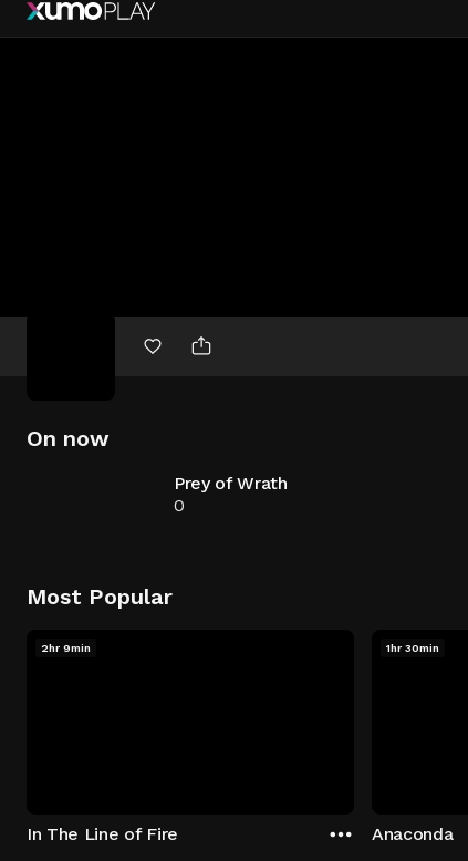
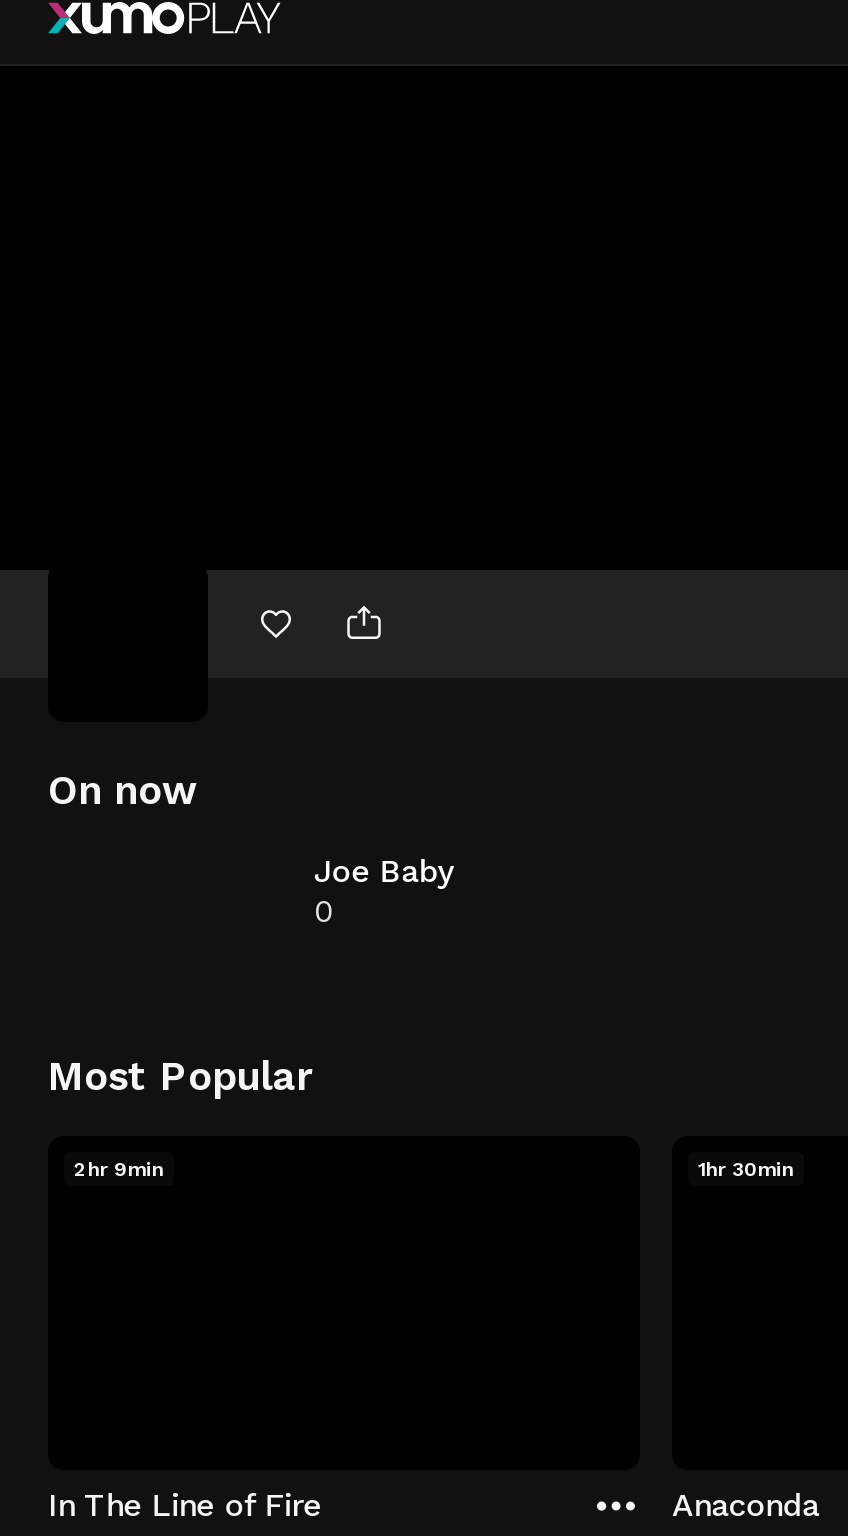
[174,473,287,494] Prey of Wrath -> [314,852,453,890] Joe Baby

